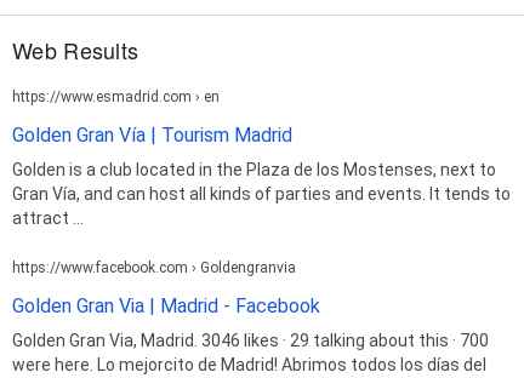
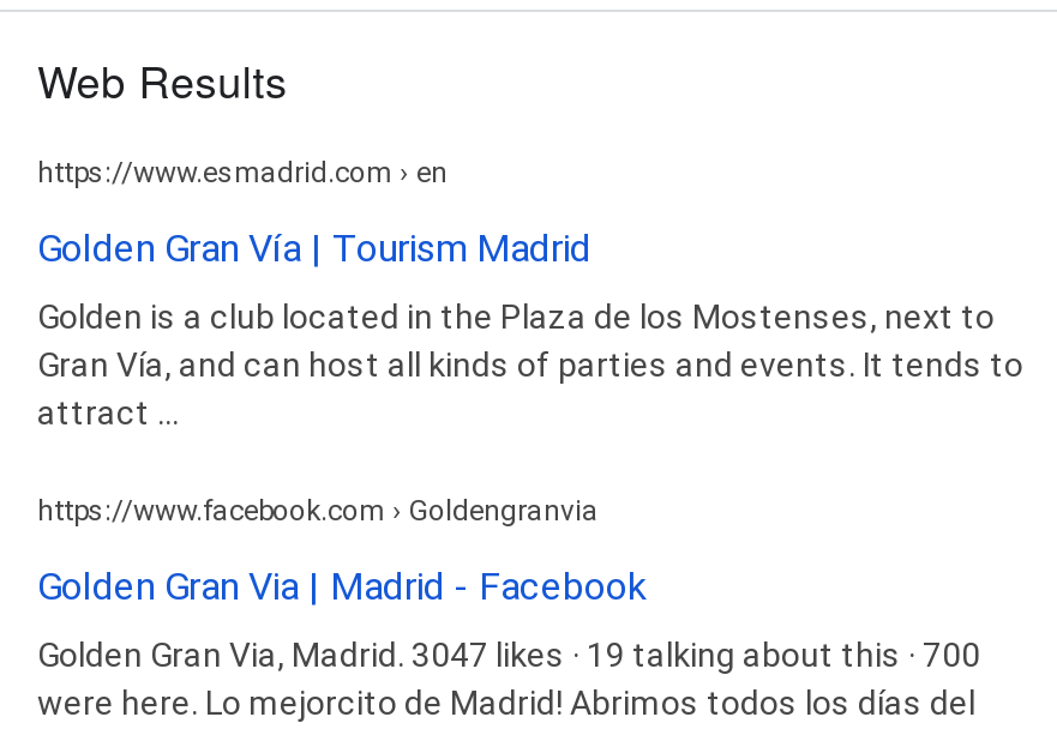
[12,330,489,350] Golden Gran Via, Madrid. 3046 likes · 29 talking about this · 700 -> [37,635,980,673] Golden Gran Via, Madrid. 3047 likes · 19 talking about this · 700

